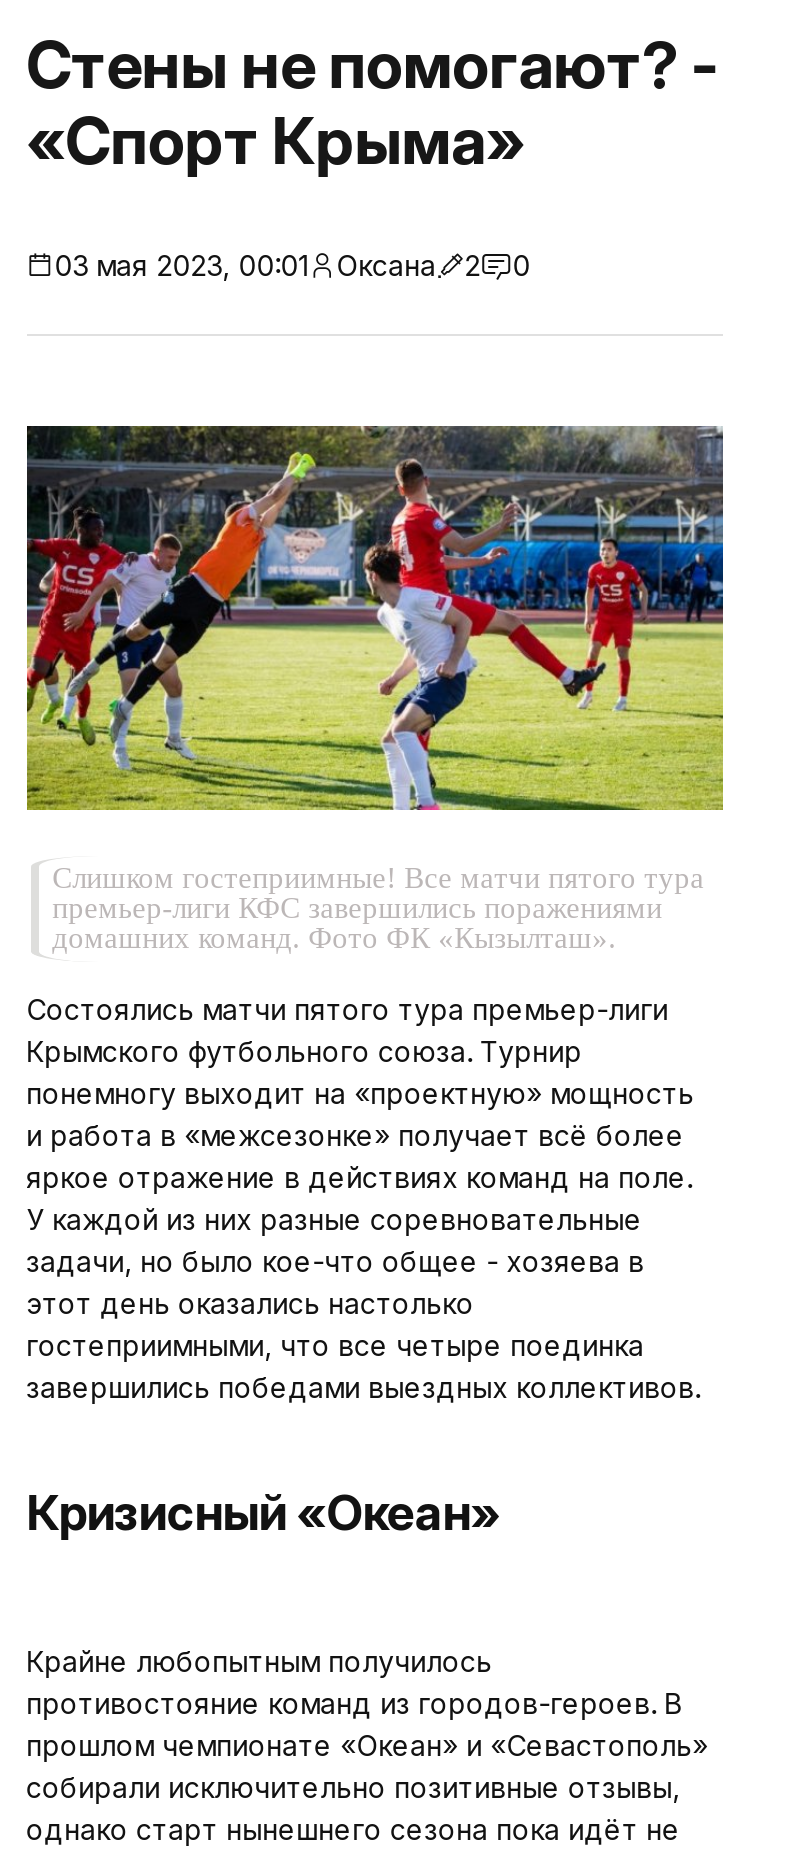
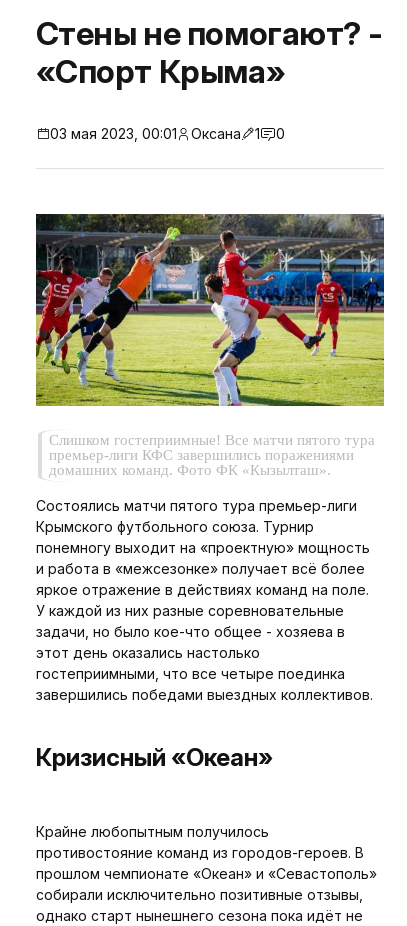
[464,248,480,282] 2 -> [255,125,260,142] 1

